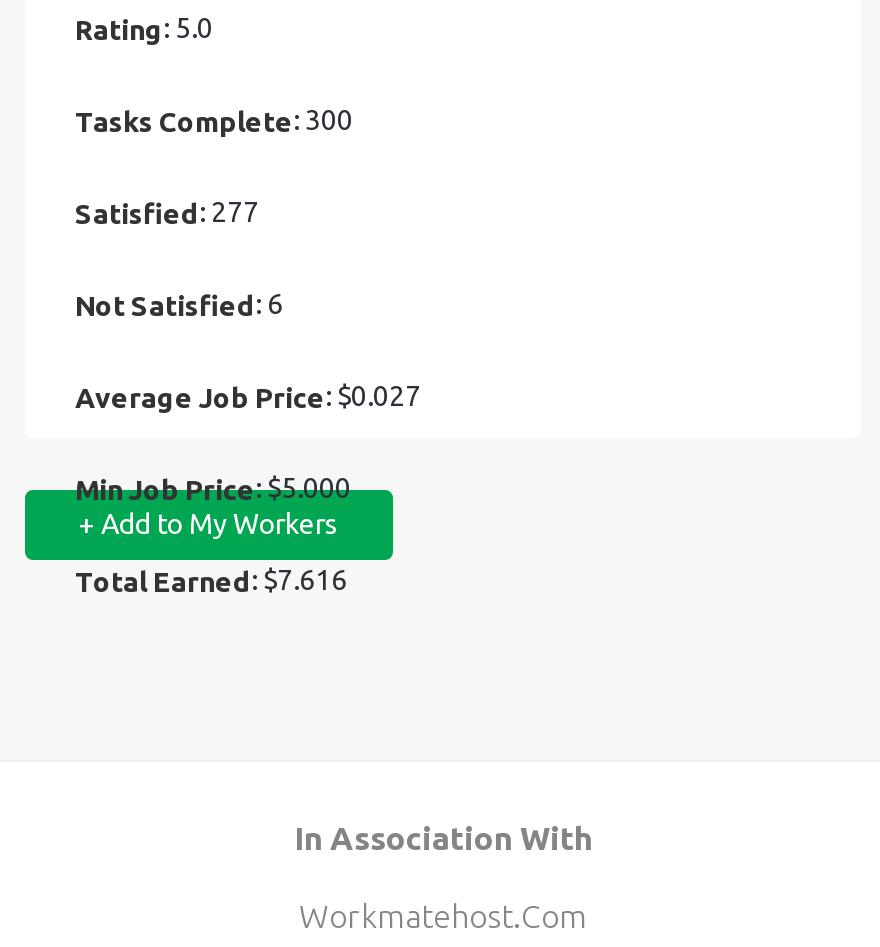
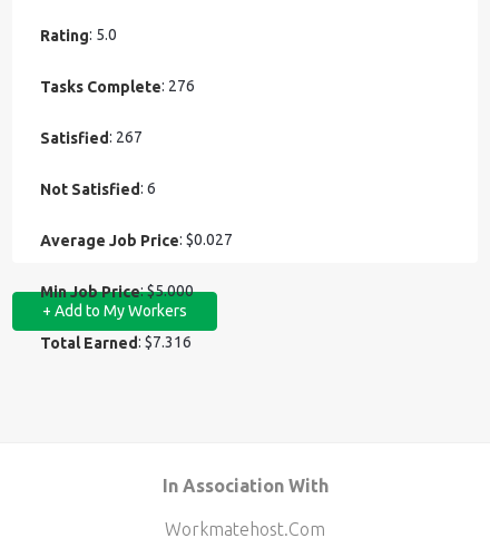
[75,104,353,138] Tasks Complete: 300 -> [40,77,195,95] Tasks Complete: 276
[75,196,259,230] Satisfied: 277 -> [40,128,143,147] Satisfied: 267
[75,564,347,598] Total Earned: $7.616 -> [40,333,192,352] Total Earned: $7.316

